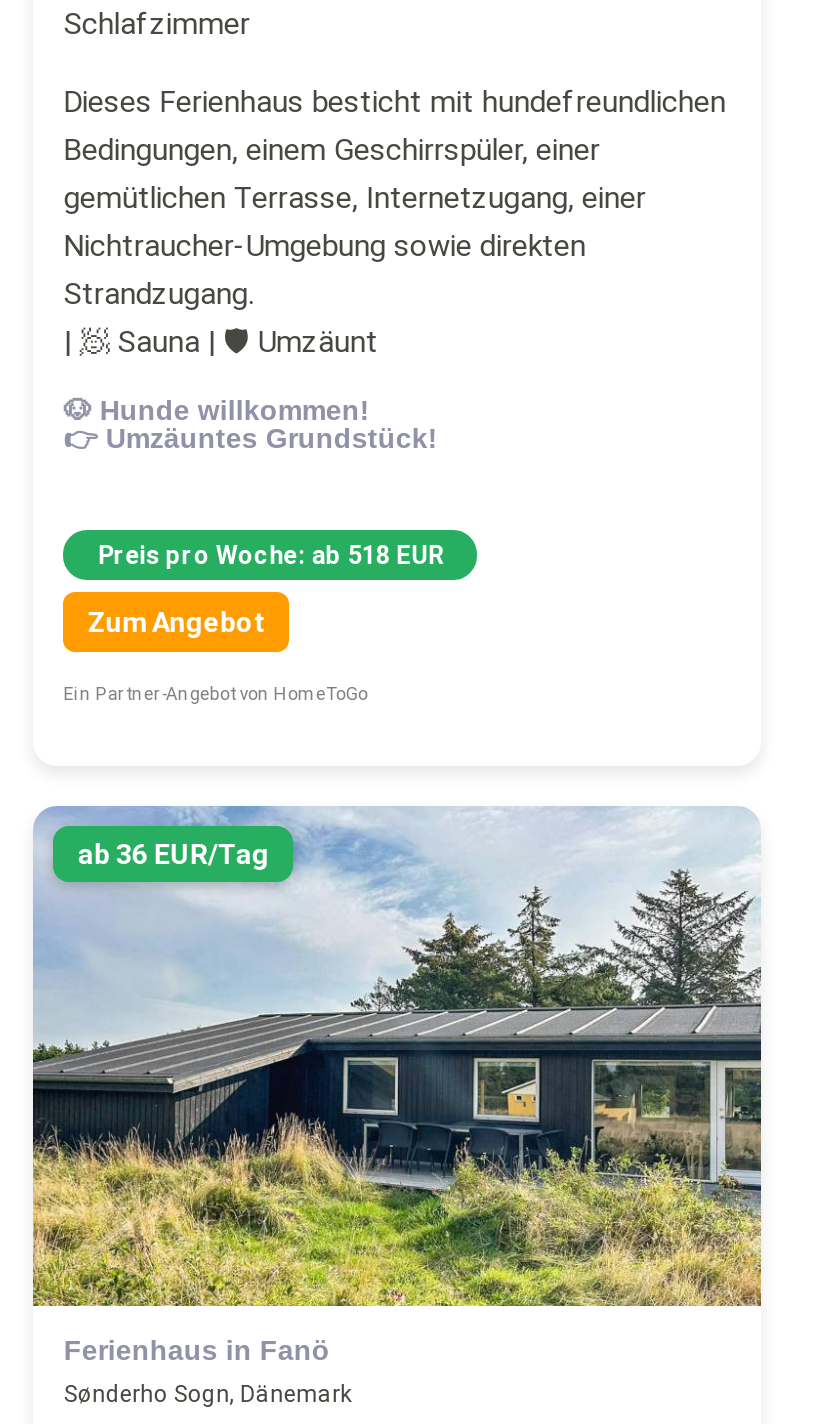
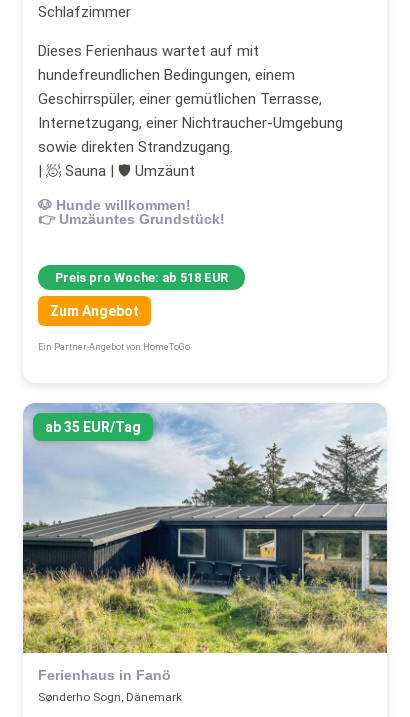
[64,84,726,312] Dieses Ferienhaus besticht mit hundefreundlichen | Bedingungen, einem Geschirrspüler, einer | gemütlichen Terrasse, Internetzugang, einer | Nichtraucher-Umgebung sowie direkten | Strandzugang. -> [38,42,343,156] Dieses Ferienhaus wartet auf mit | hundefreundlichen Bedingungen, einem | Geschirrspüler, einer gemütlichen Terrasse, | Internetzugang, einer Nichtraucher-Umgebung | sowie direkten Strandzugang.
[78,838,270,870] ab 36 EUR/Tag -> [45,419,141,435] ab 35 EUR/Tag

